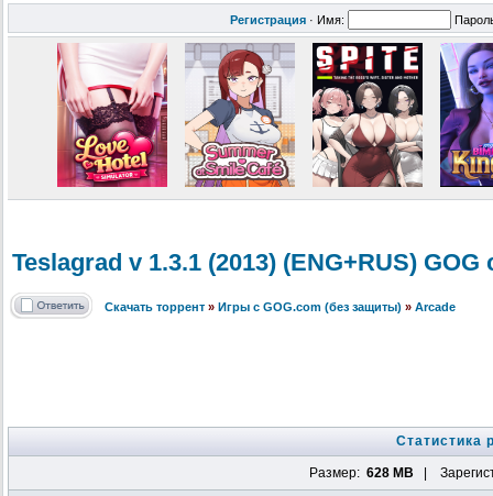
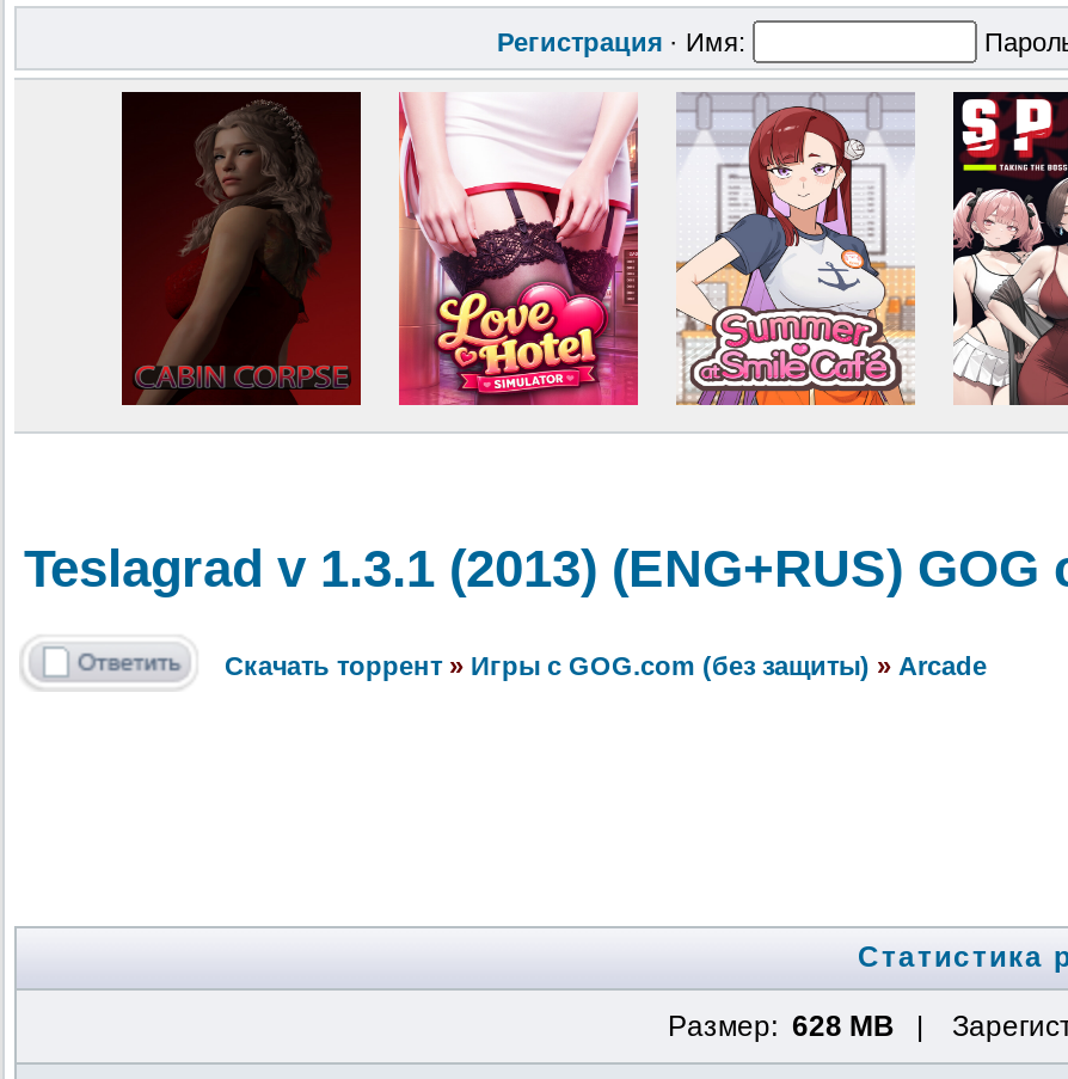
[56,43,168,188] [image] -> [119,90,363,407] [image]
[185,43,296,188] [image] -> [397,92,640,407] [image]
[311,42,424,188] [image] -> [676,92,915,407] [image]
[439,42,490,188] [image] -> [951,90,1061,407] [image]

